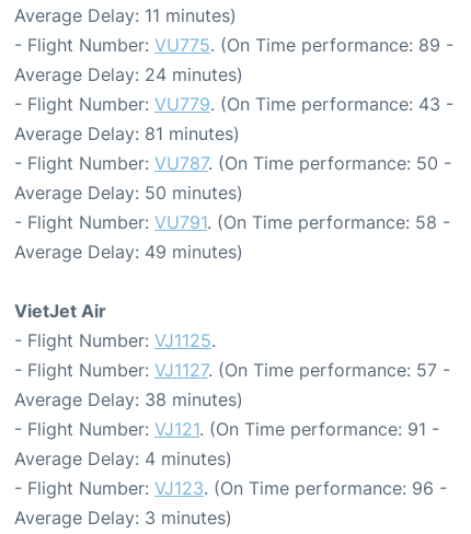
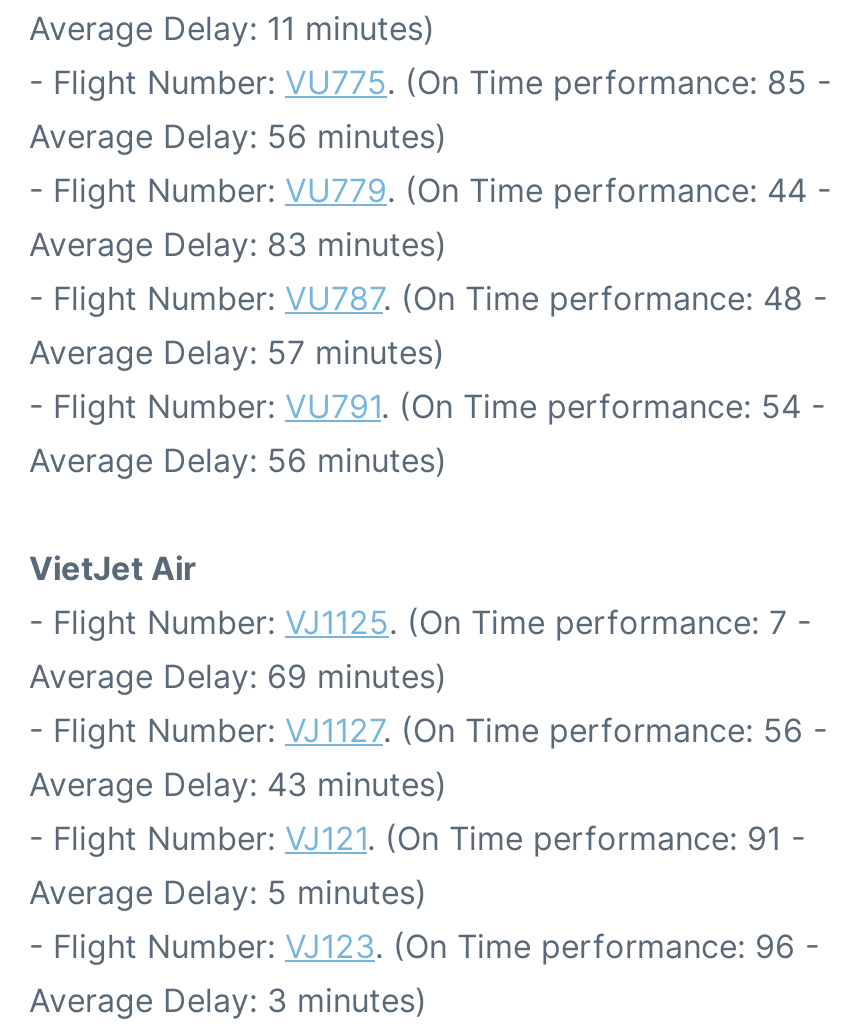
[14,34,453,56] - Flight Number: VU775. (On Time performance: 89 - -> [29,63,831,103] - Flight Number: VU775. (On Time performance: 85 -
[14,64,243,86] Average Delay: 24 minutes) -> [29,117,447,157] Average Delay: 56 minutes)
[14,94,453,115] - Flight Number: VU779. (On Time performance: 43 - -> [29,171,831,211] - Flight Number: VU779. (On Time performance: 44 -
[14,123,240,145] Average Delay: 81 minutes) -> [29,225,447,265] Average Delay: 83 minutes)
[14,153,451,175] - Flight Number: VU787. (On Time performance: 50 - -> [29,279,827,319] - Flight Number: VU787. (On Time performance: 48 -
[14,182,243,204] Average Delay: 50 minutes) -> [29,333,445,373] Average Delay: 57 minutes)
[14,212,450,234] - Flight Number: VU791. (On Time performance: 58 - -> [29,387,825,427] - Flight Number: VU791. (On Time performance: 54 -
[14,241,243,263] Average Delay: 49 minutes) -> [29,441,447,481] Average Delay: 56 minutes)
[14,330,450,411] - Flight Number: VJ1125. | - Flight Number: VJ1127. (On Time performance: 57 - | Average Delay: 38 minutes) -> [29,603,827,805] - Flight Number: VJ1125. (On Time performance: 7 - | Average Delay: 69 minutes) | - Flight Number: VJ1127. (On Time performance: 56 - | Average Delay: 43 minutes)
[14,448,232,470] Average Delay: 4 minutes) -> [29,873,427,913] Average Delay: 5 minutes)

